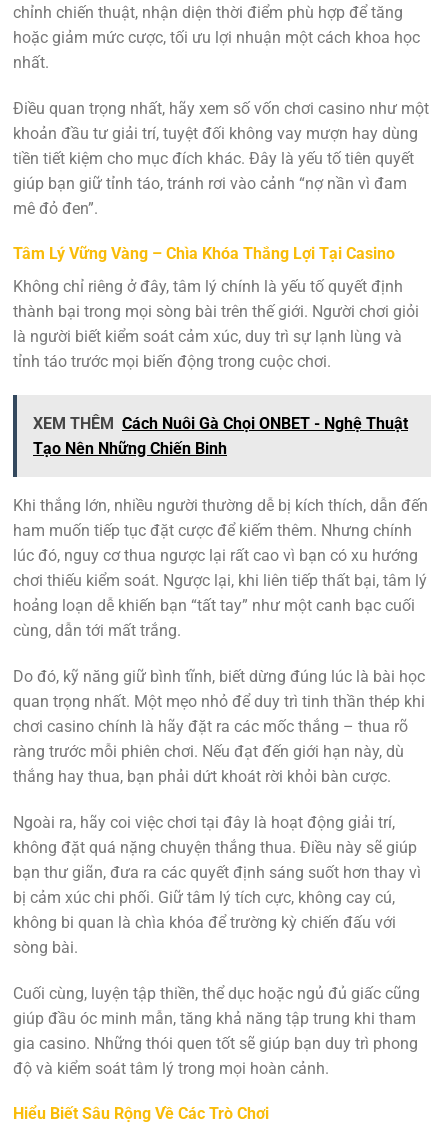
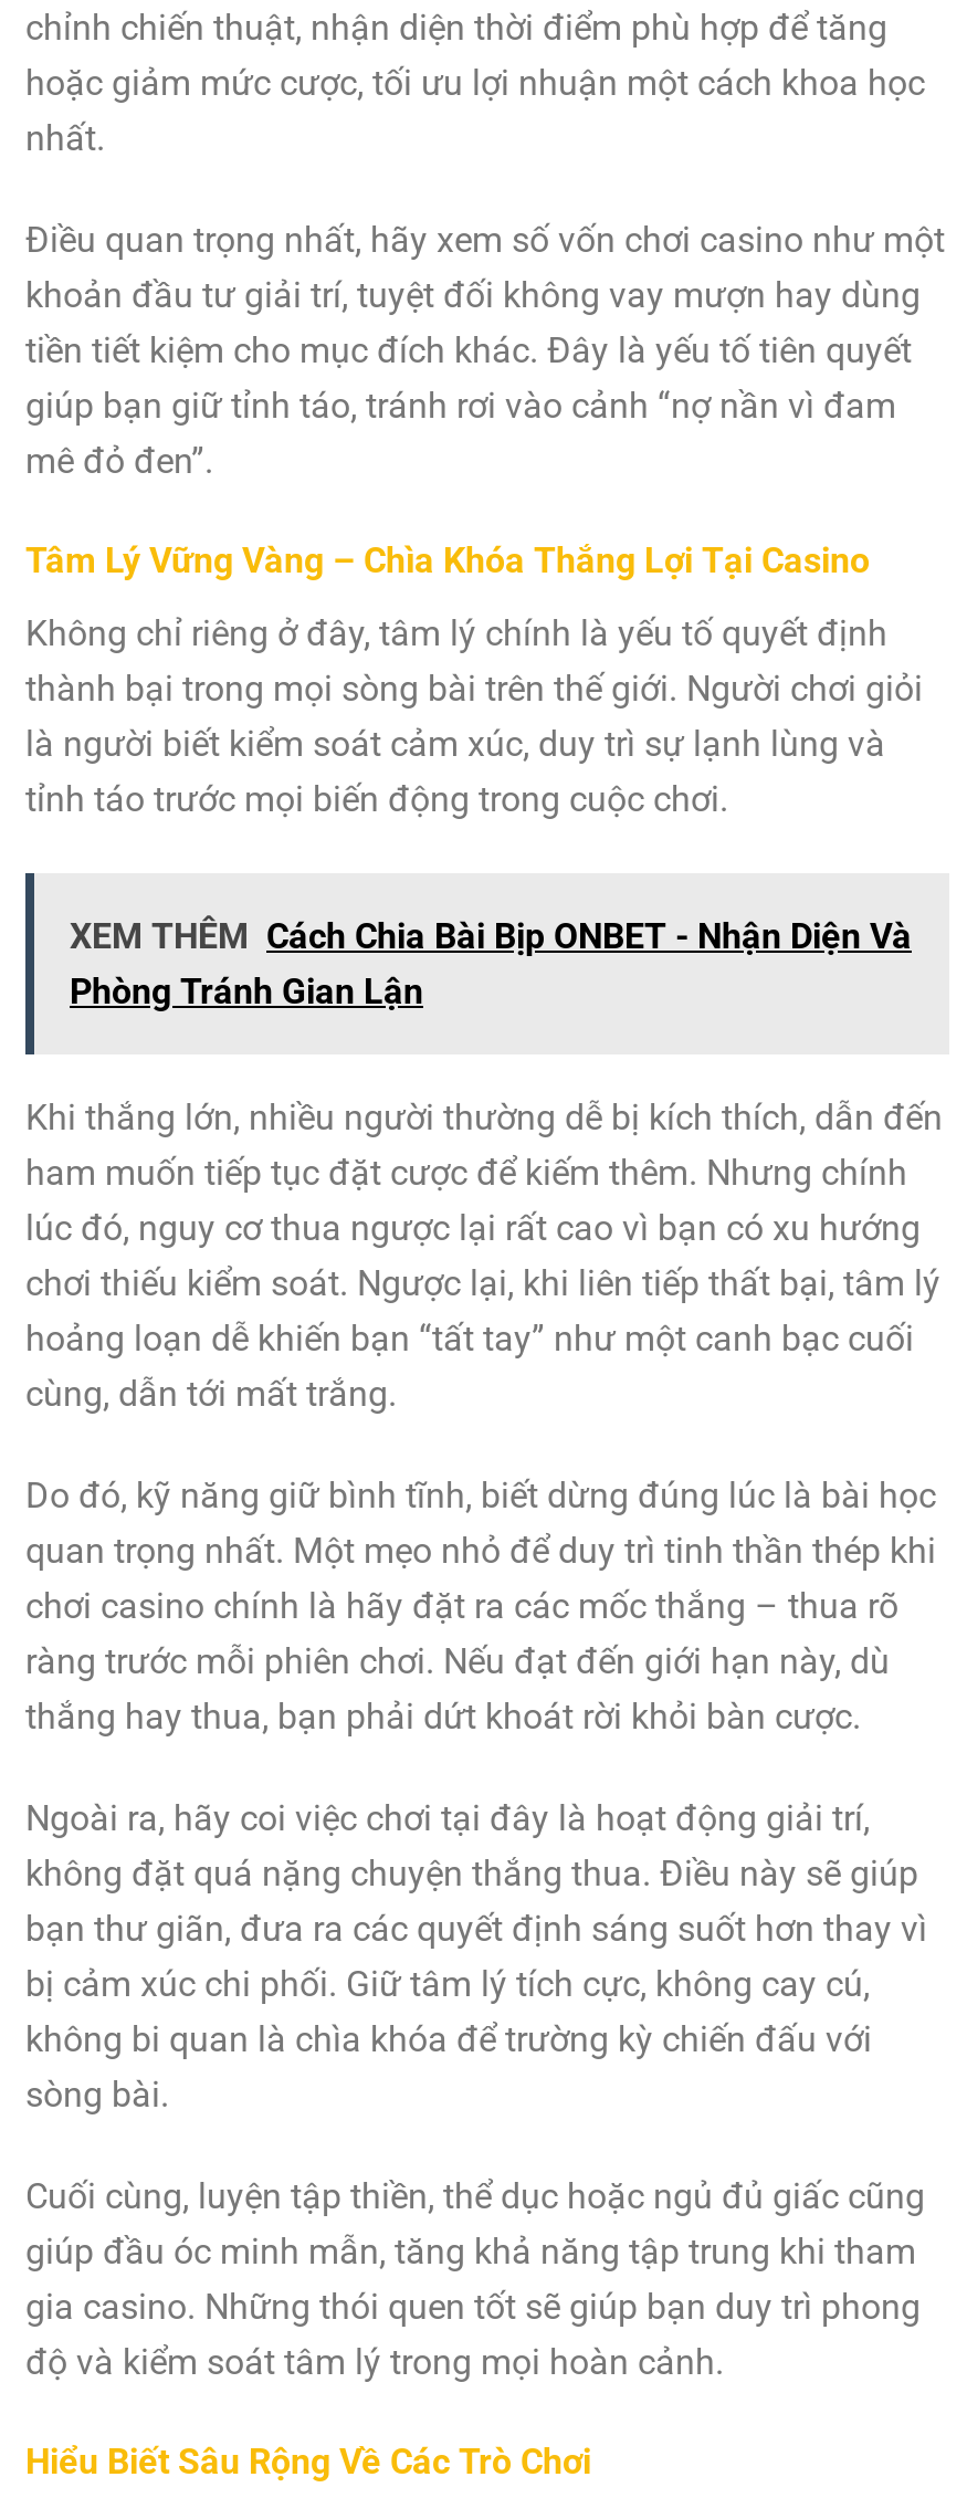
[33,414,408,458] XEM THÊM Cách Nuôi Gà Chọi ONBET - Nghệ Thuật | Tạo Nên Những Chiến Binh -> [70,916,912,1013] XEM THÊM Cách Chia Bài Bịp ONBET - Nhận Diện Và | Phòng Tránh Gian Lận

